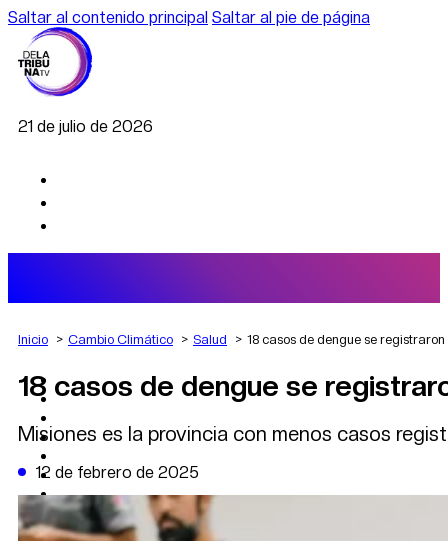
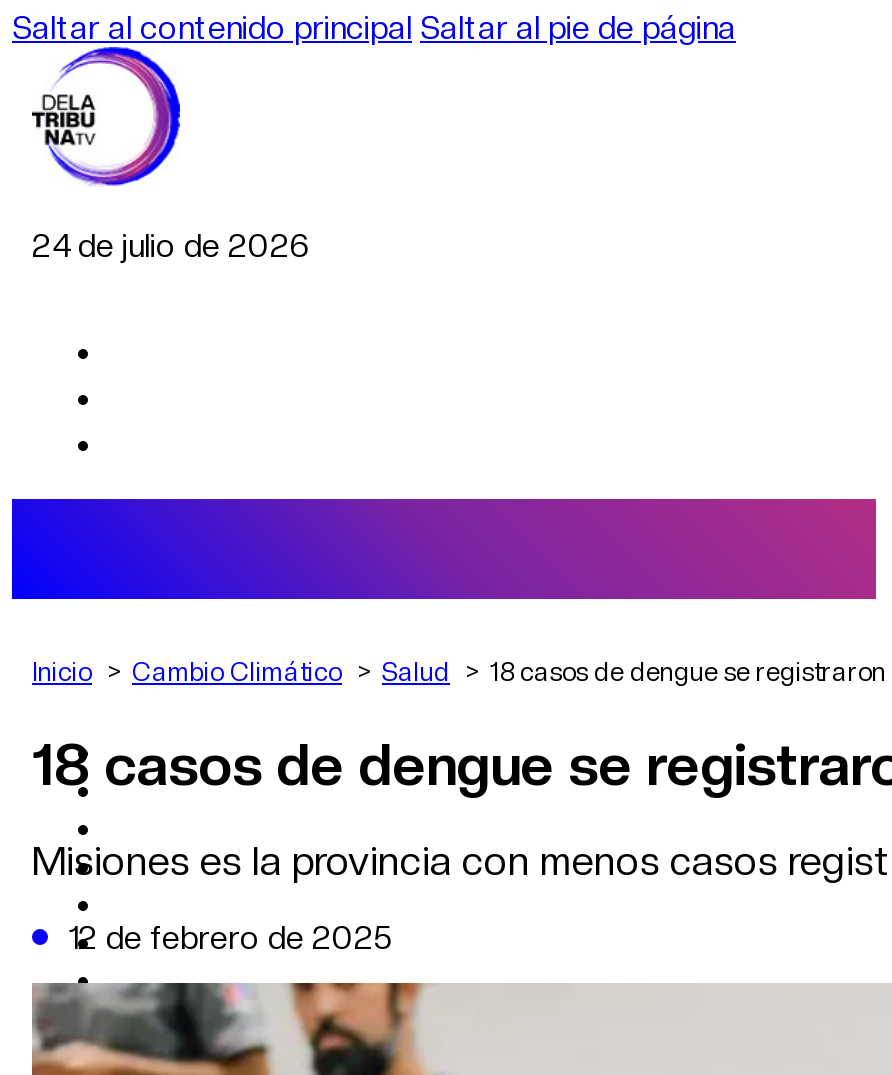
[18,117,153,136] 21 de julio de 2026 -> [32,227,310,265] 24 de julio de 2026

